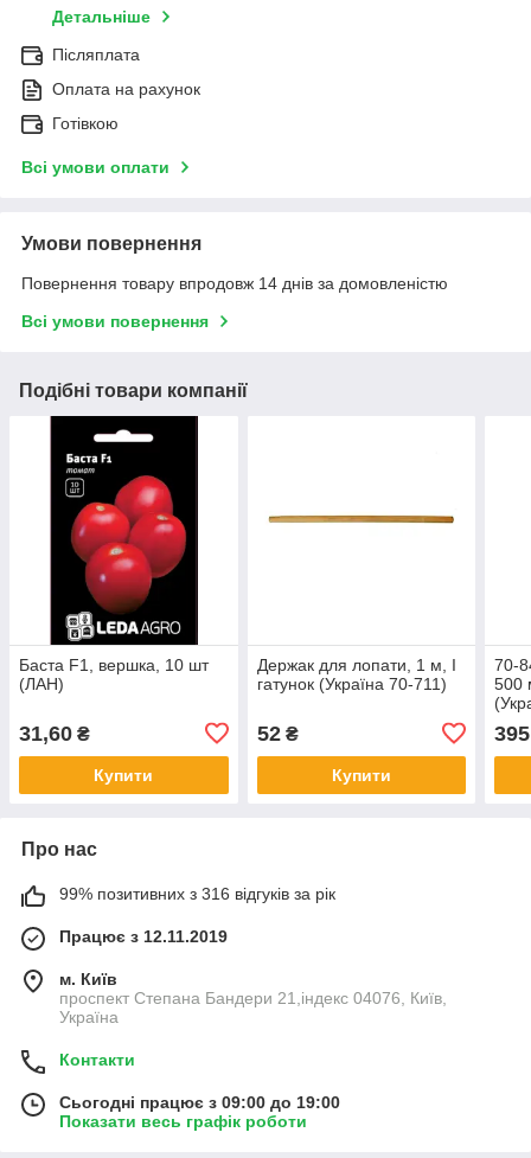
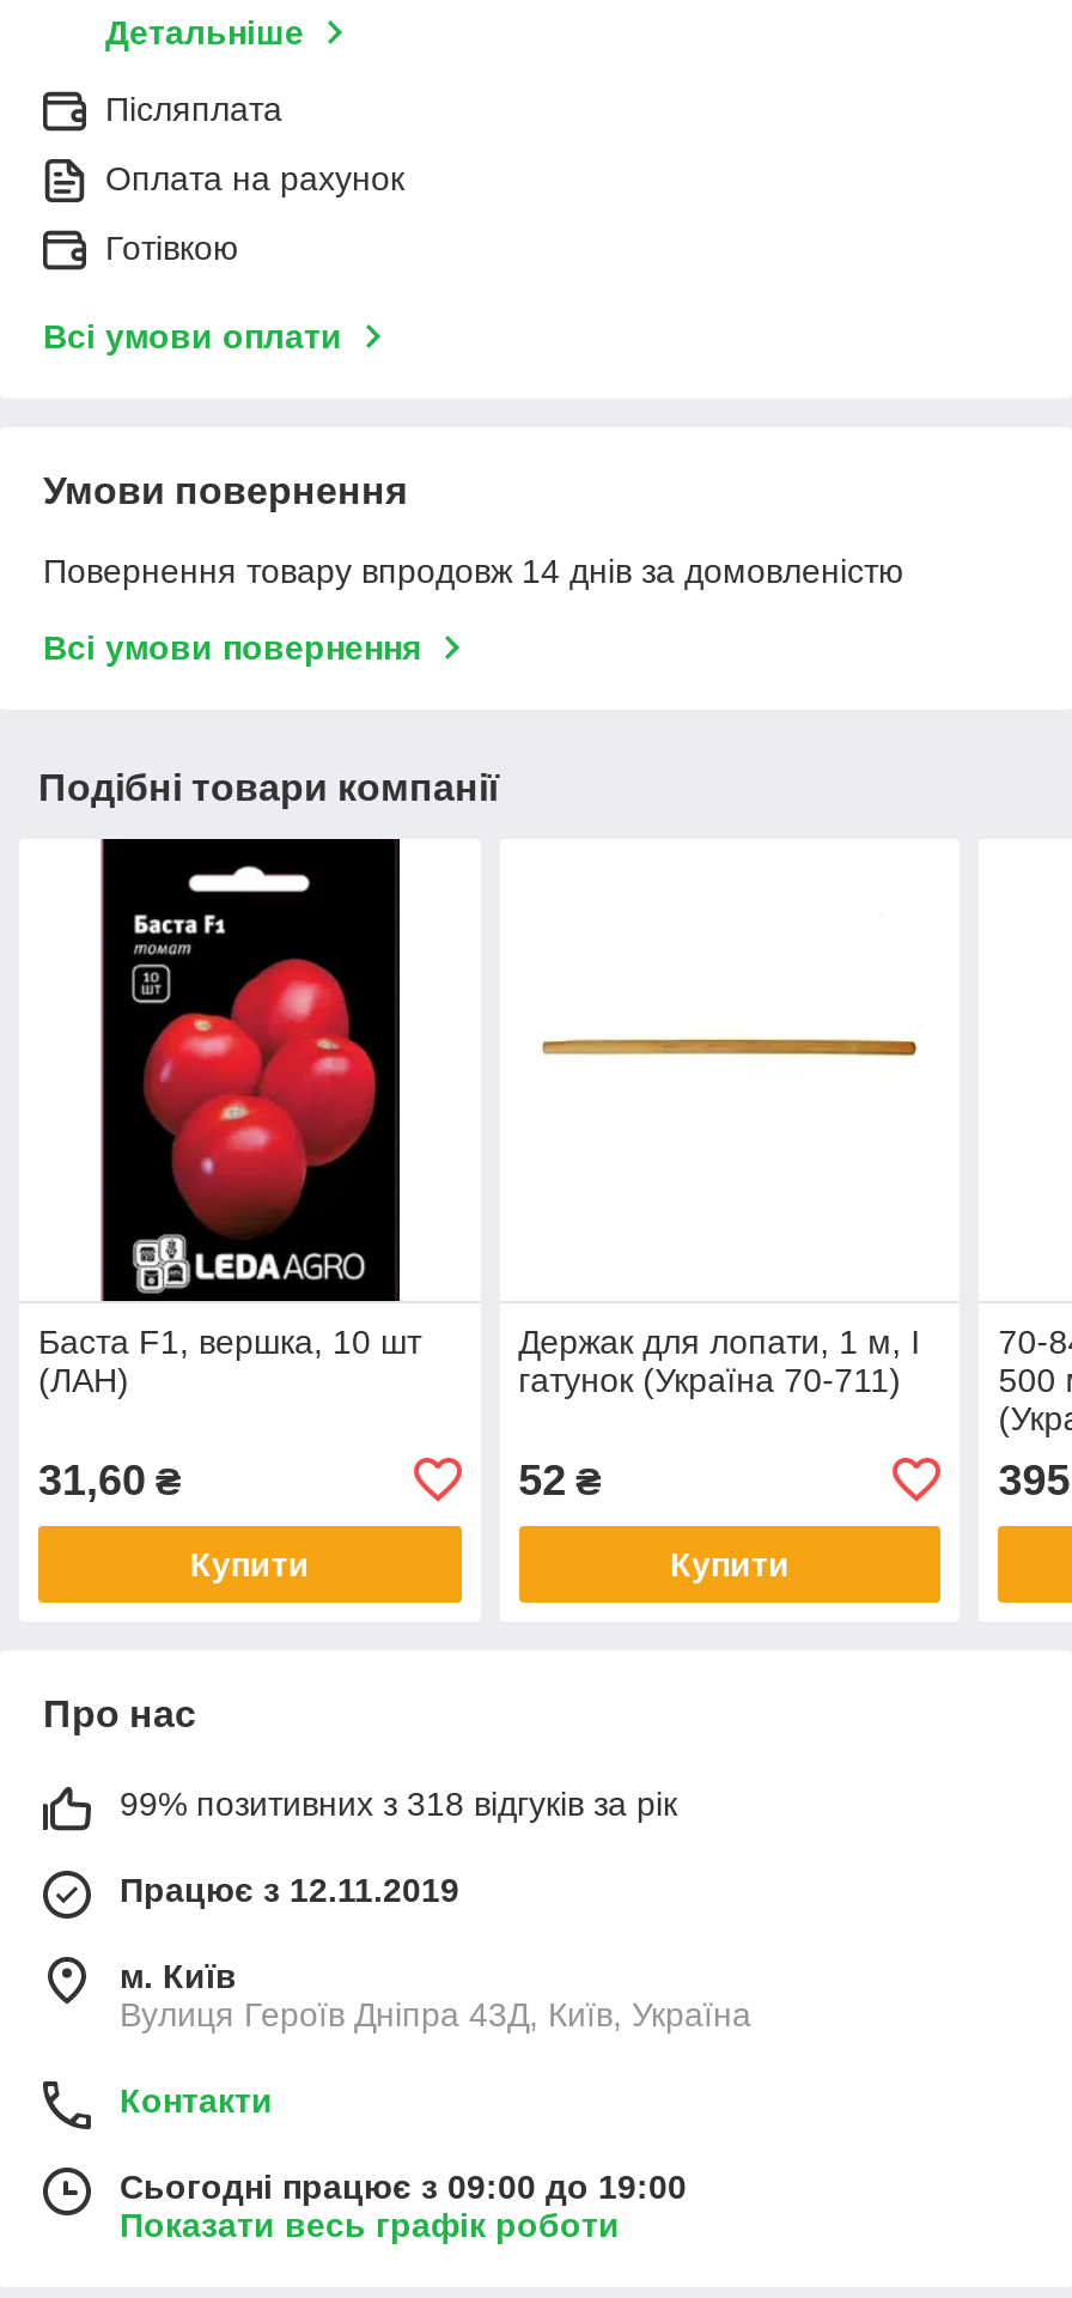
[59,884,335,903] 99% позитивних з 316 відгуків за рік -> [120,1784,677,1822] 99% позитивних з 318 відгуків за рік
[59,988,447,1026] проспект Степана Бандери 21,індекс 04076, Київ, | Україна -> [120,1995,751,2033] Вулиця Героїв Дніпра 43Д, Київ, Україна

